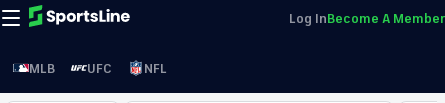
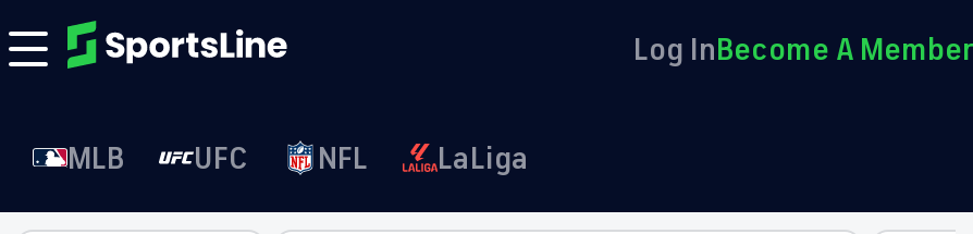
none -> [438,139,529,176] LaLiga

